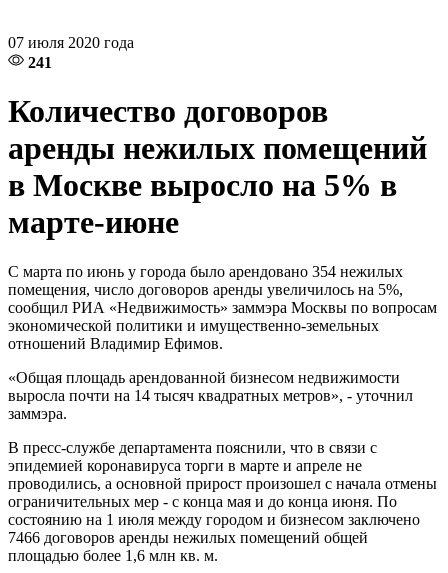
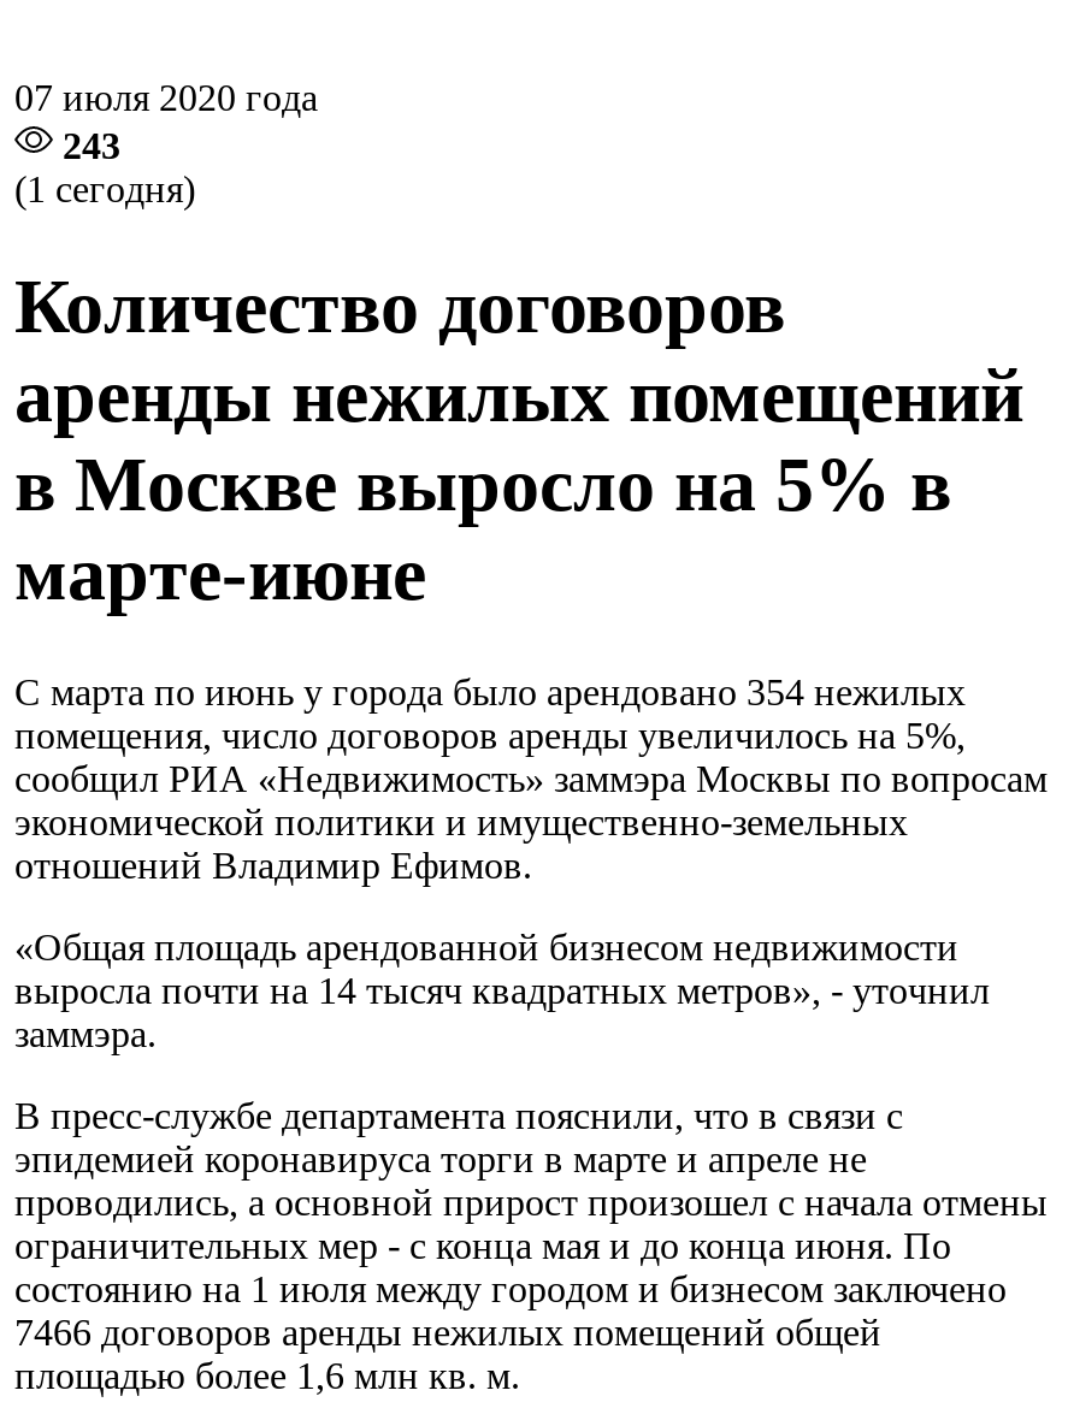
[28,54,52,71] 241 -> [14,125,195,209] 243 | (1 сегодня)

